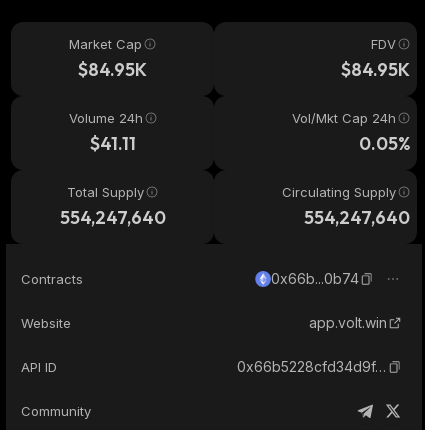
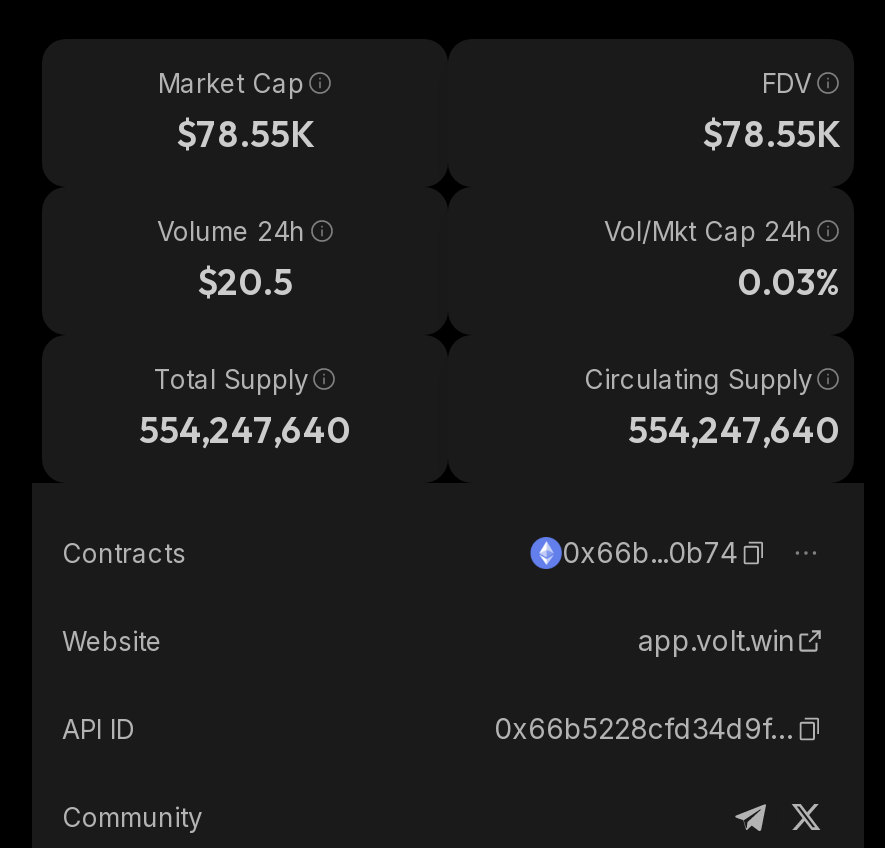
[78,58,147,81] $84.95K -> [176,111,314,157] $78.55K
[341,58,410,81] $84.95K -> [702,111,840,157] $78.55K
[89,132,135,155] $41.11 -> [197,259,293,305] $20.5
[359,132,410,155] 0.05% -> [738,259,840,305] 0.03%

